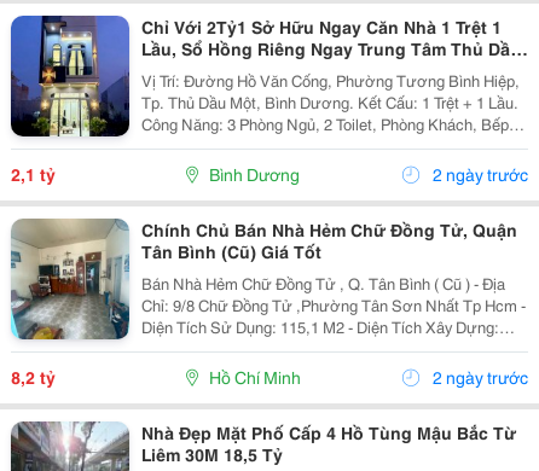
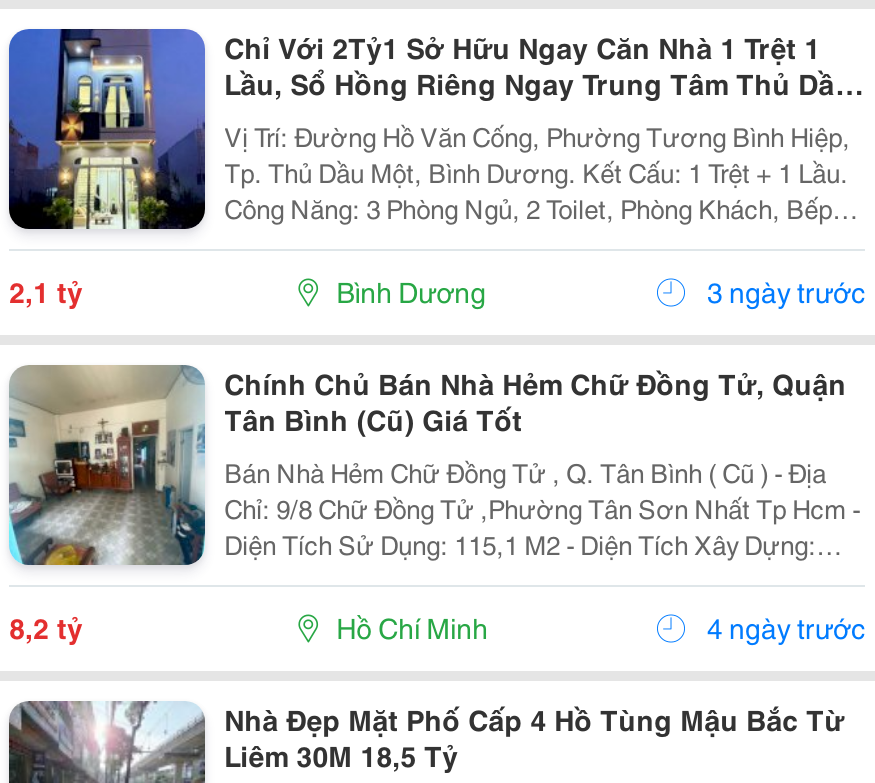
[429,162,528,186] 2 ngày trước -> [701,271,865,311] 3 ngày trước
[429,365,528,389] 2 ngày trước -> [701,607,865,647] 4 ngày trước

